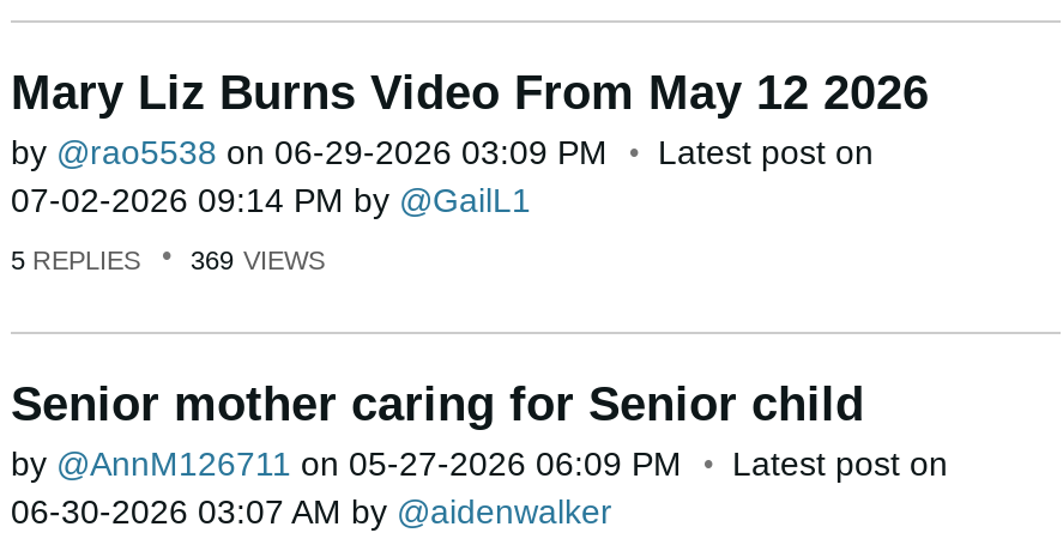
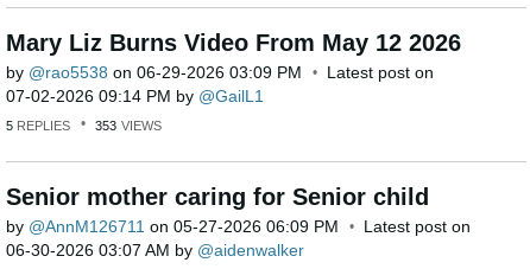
[11,246,325,275] 5 REPLIES 369 VIEWS -> [6,119,162,133] 5 REPLIES 353 VIEWS

